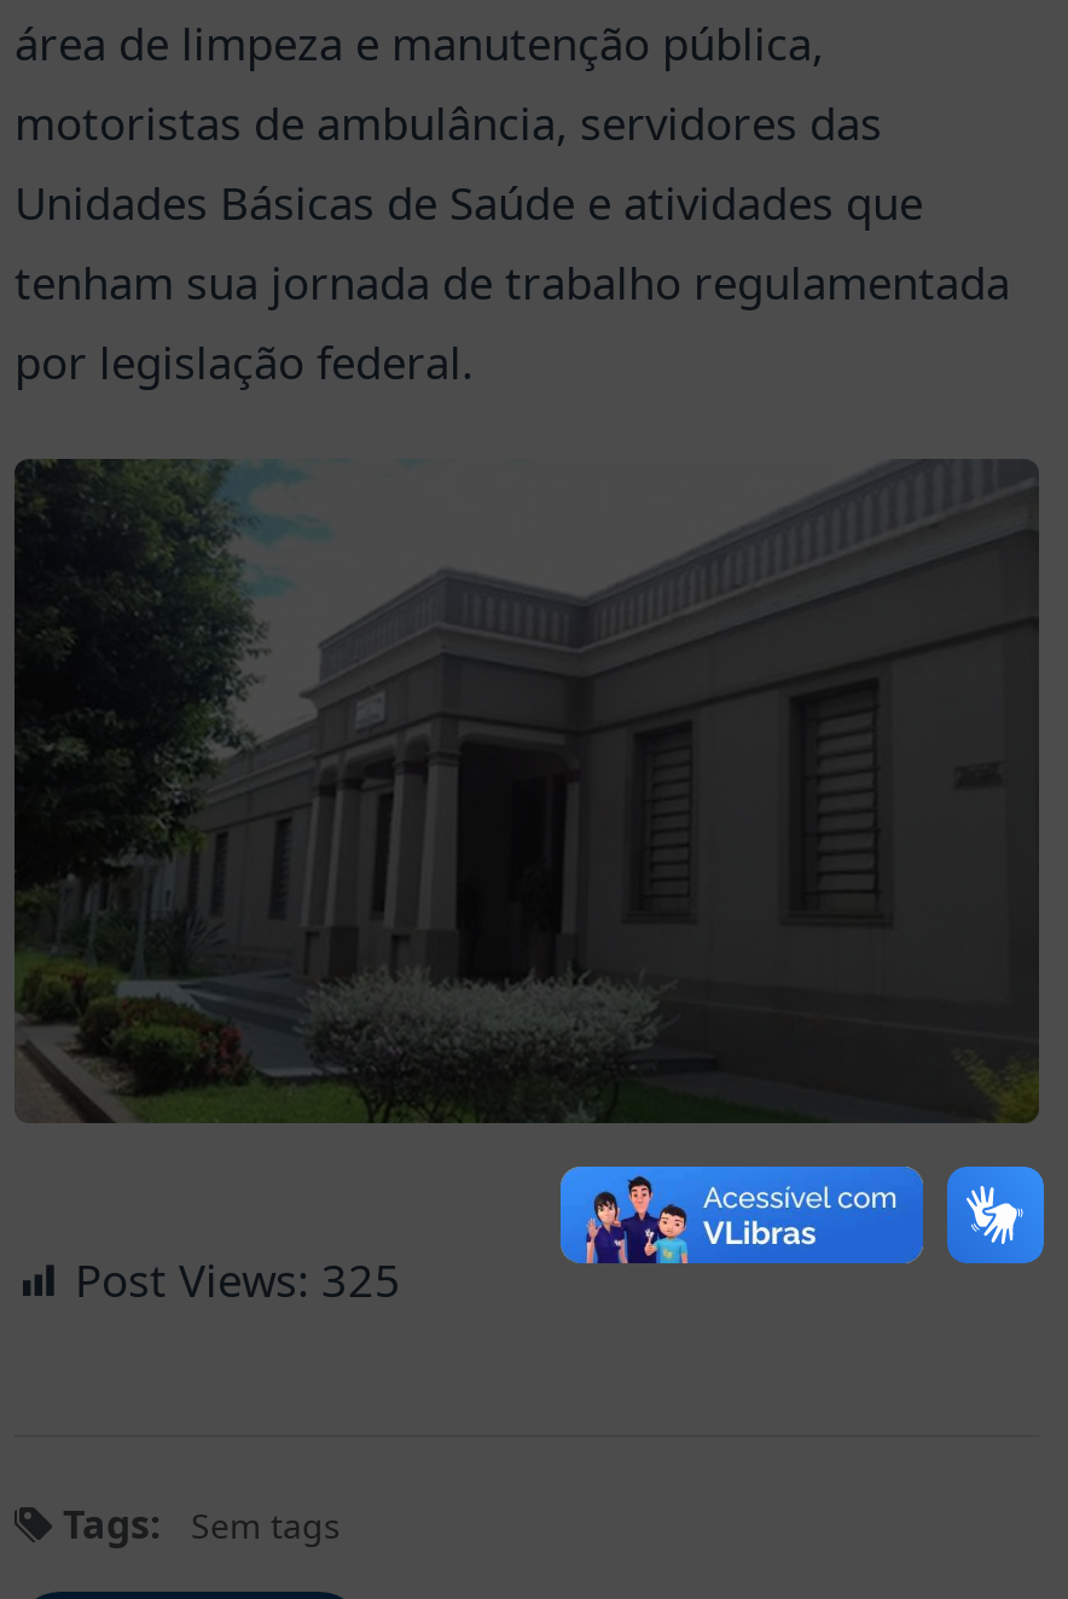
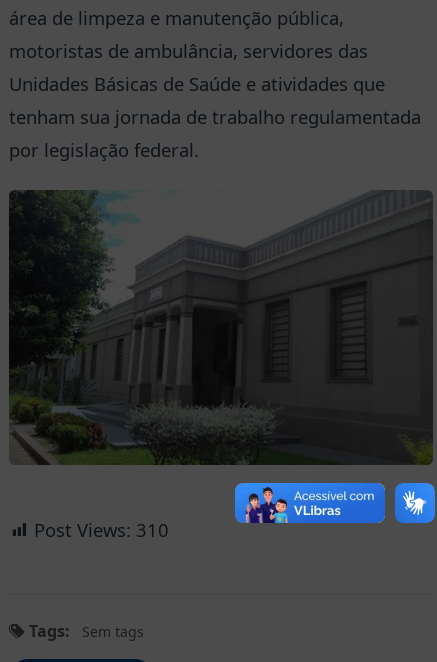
[75,1249,401,1310] Post Views: 325 -> [34,517,169,542] Post Views: 310

